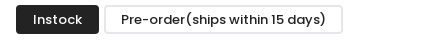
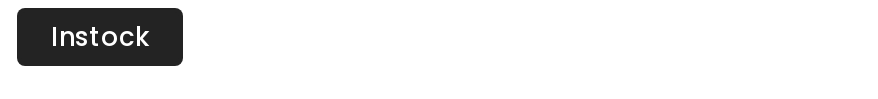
[121,10,326,29] Pre-order(ships within 15 days) -> none

